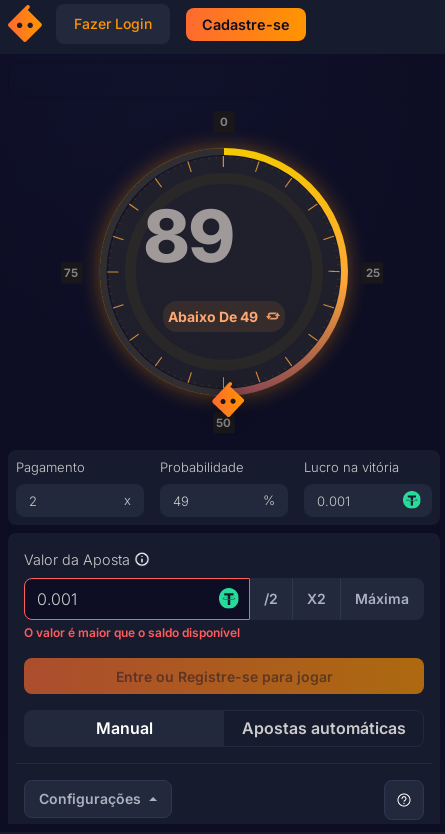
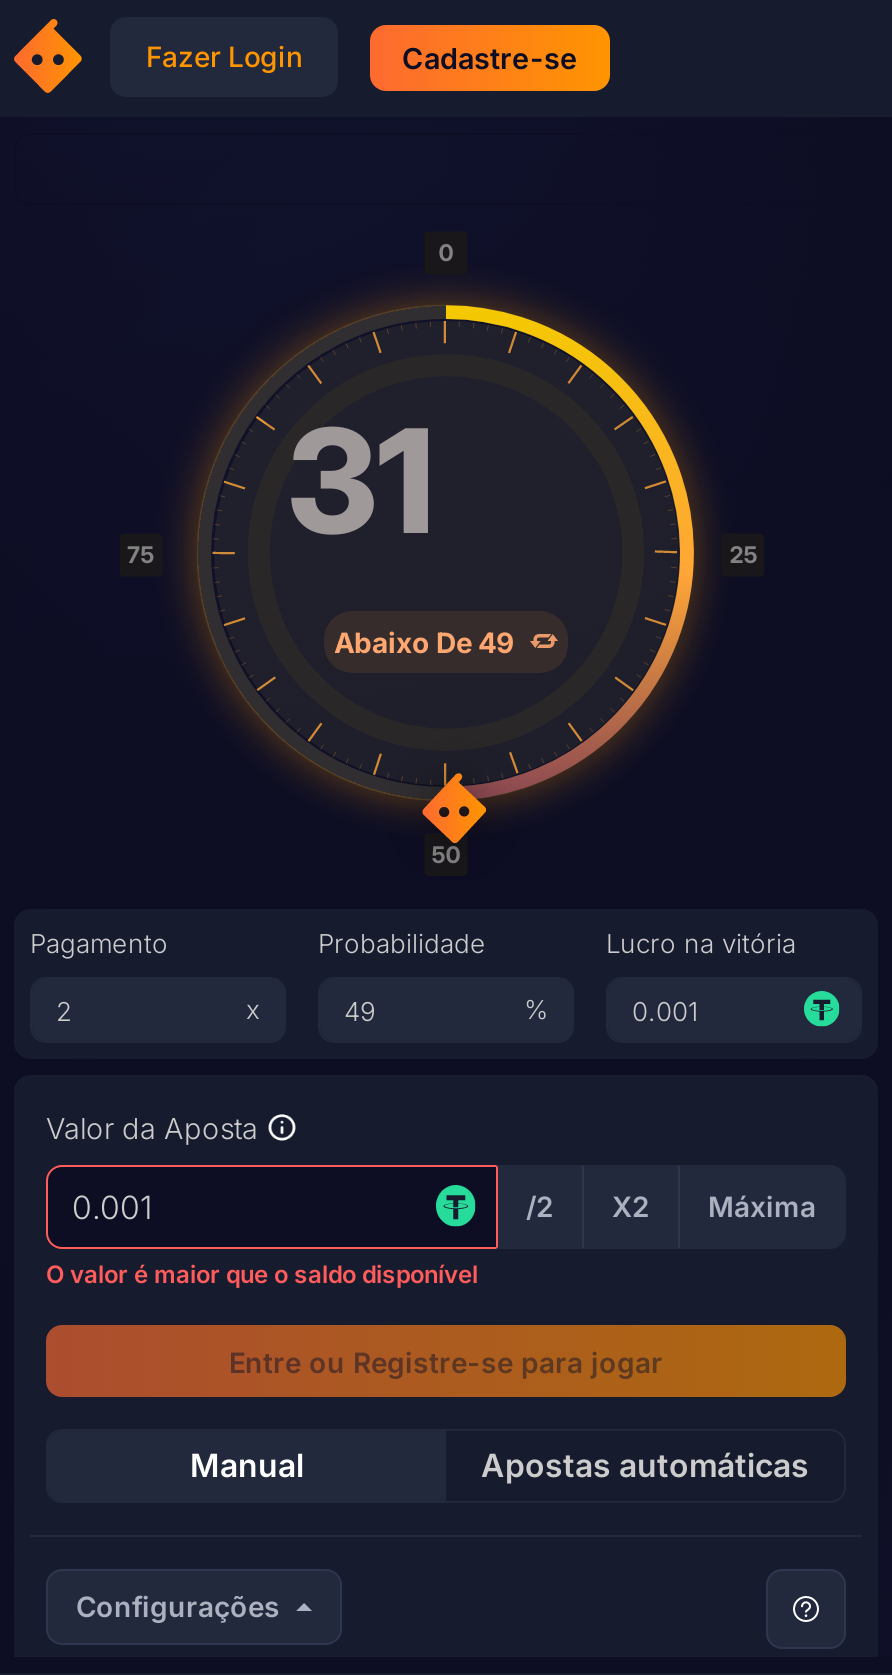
[144,192,234,279] 89 -> [287,393,435,567] 31

